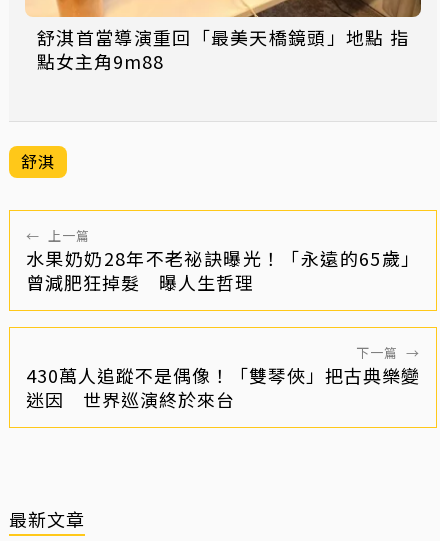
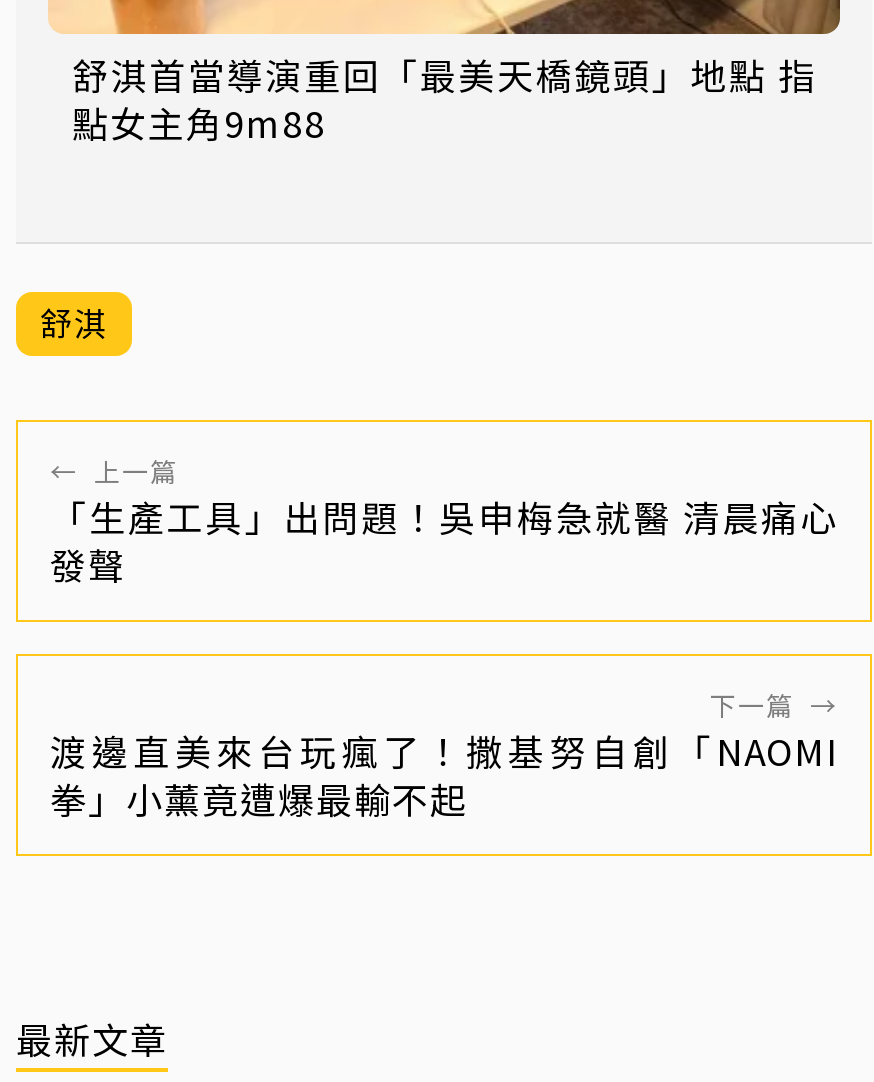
[26,245,420,295] 水果奶奶28年不老祕訣曝光！「永遠的65歲」 | 曾減肥狂掉髮 曝人生哲理 -> [50,490,838,590] 「生產工具」出問題！吳申梅急就醫 清晨痛心 | 發聲
[26,362,420,412] 430萬人追蹤不是偶像！「雙琴俠」把古典樂變 | 迷因 世界巡演終於來台 -> [50,724,838,824] 渡邊直美來台玩瘋了！撒基努自創「NAOMI | 拳」小薰竟遭爆最輸不起

